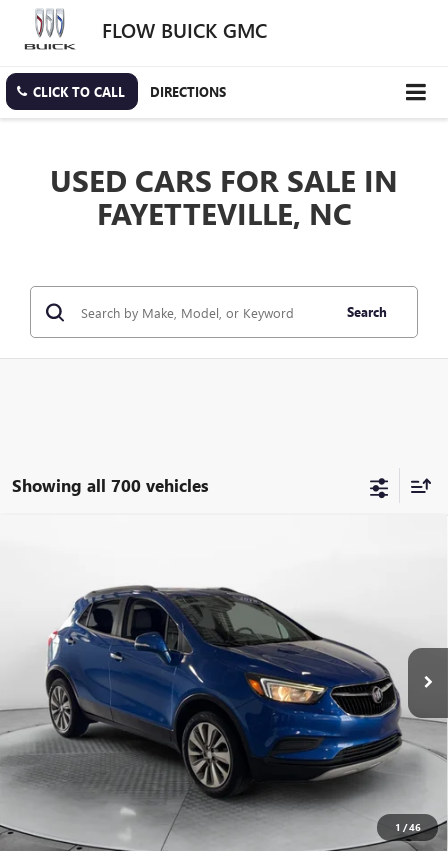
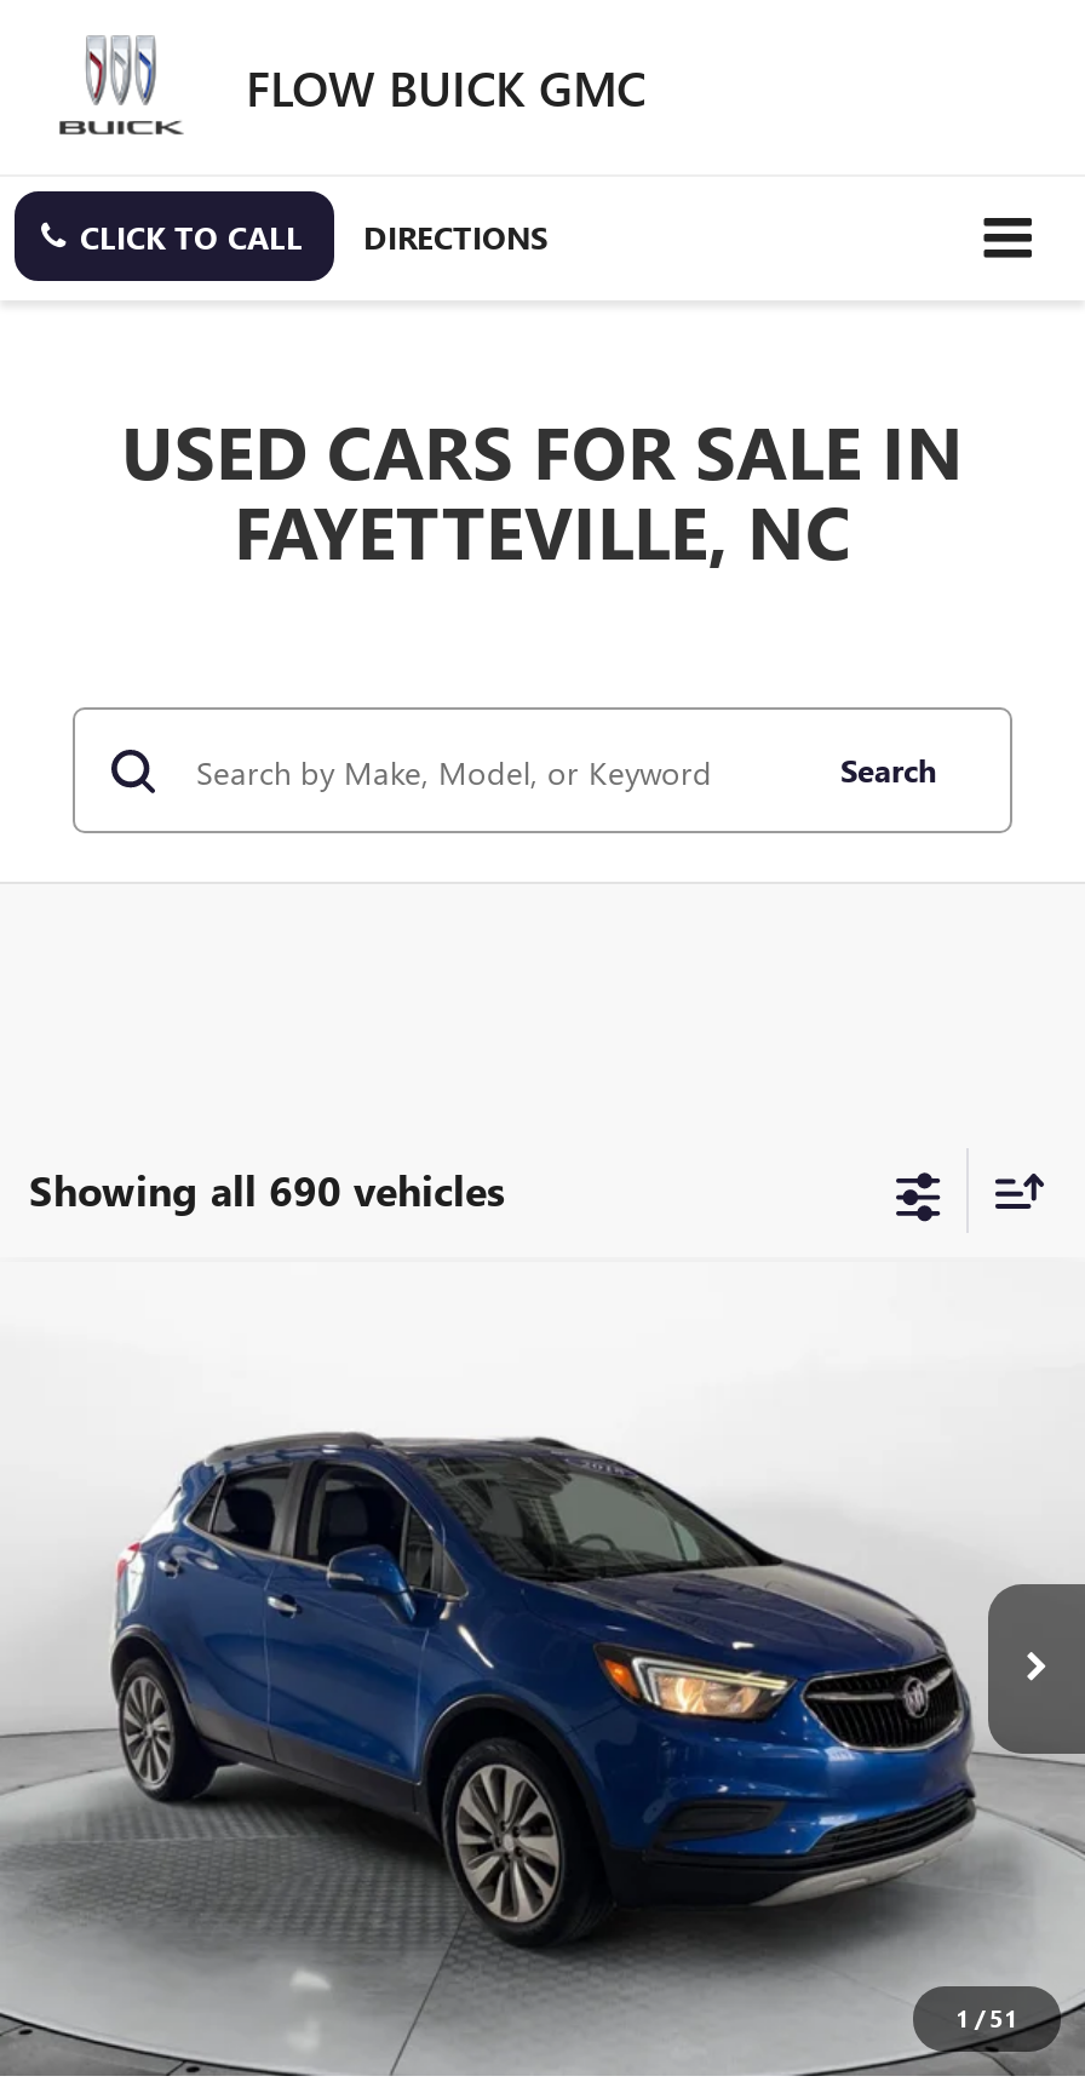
[12,473,208,495] Showing all 700 vehicles -> [29,1162,504,1215] Showing all 690 vehicles
[394,820,420,834] 1 / 46 -> [955,2001,1018,2035] 1 / 51

